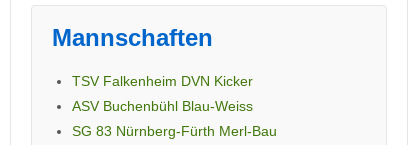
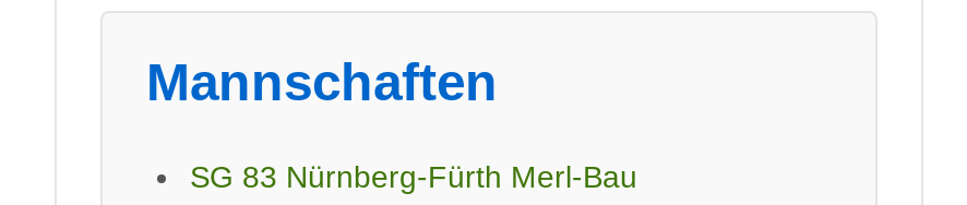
[72,73,253,114] TSV Falkenheim DVN Kicker | ASV Buchenbühl Blau-Weiss -> none

